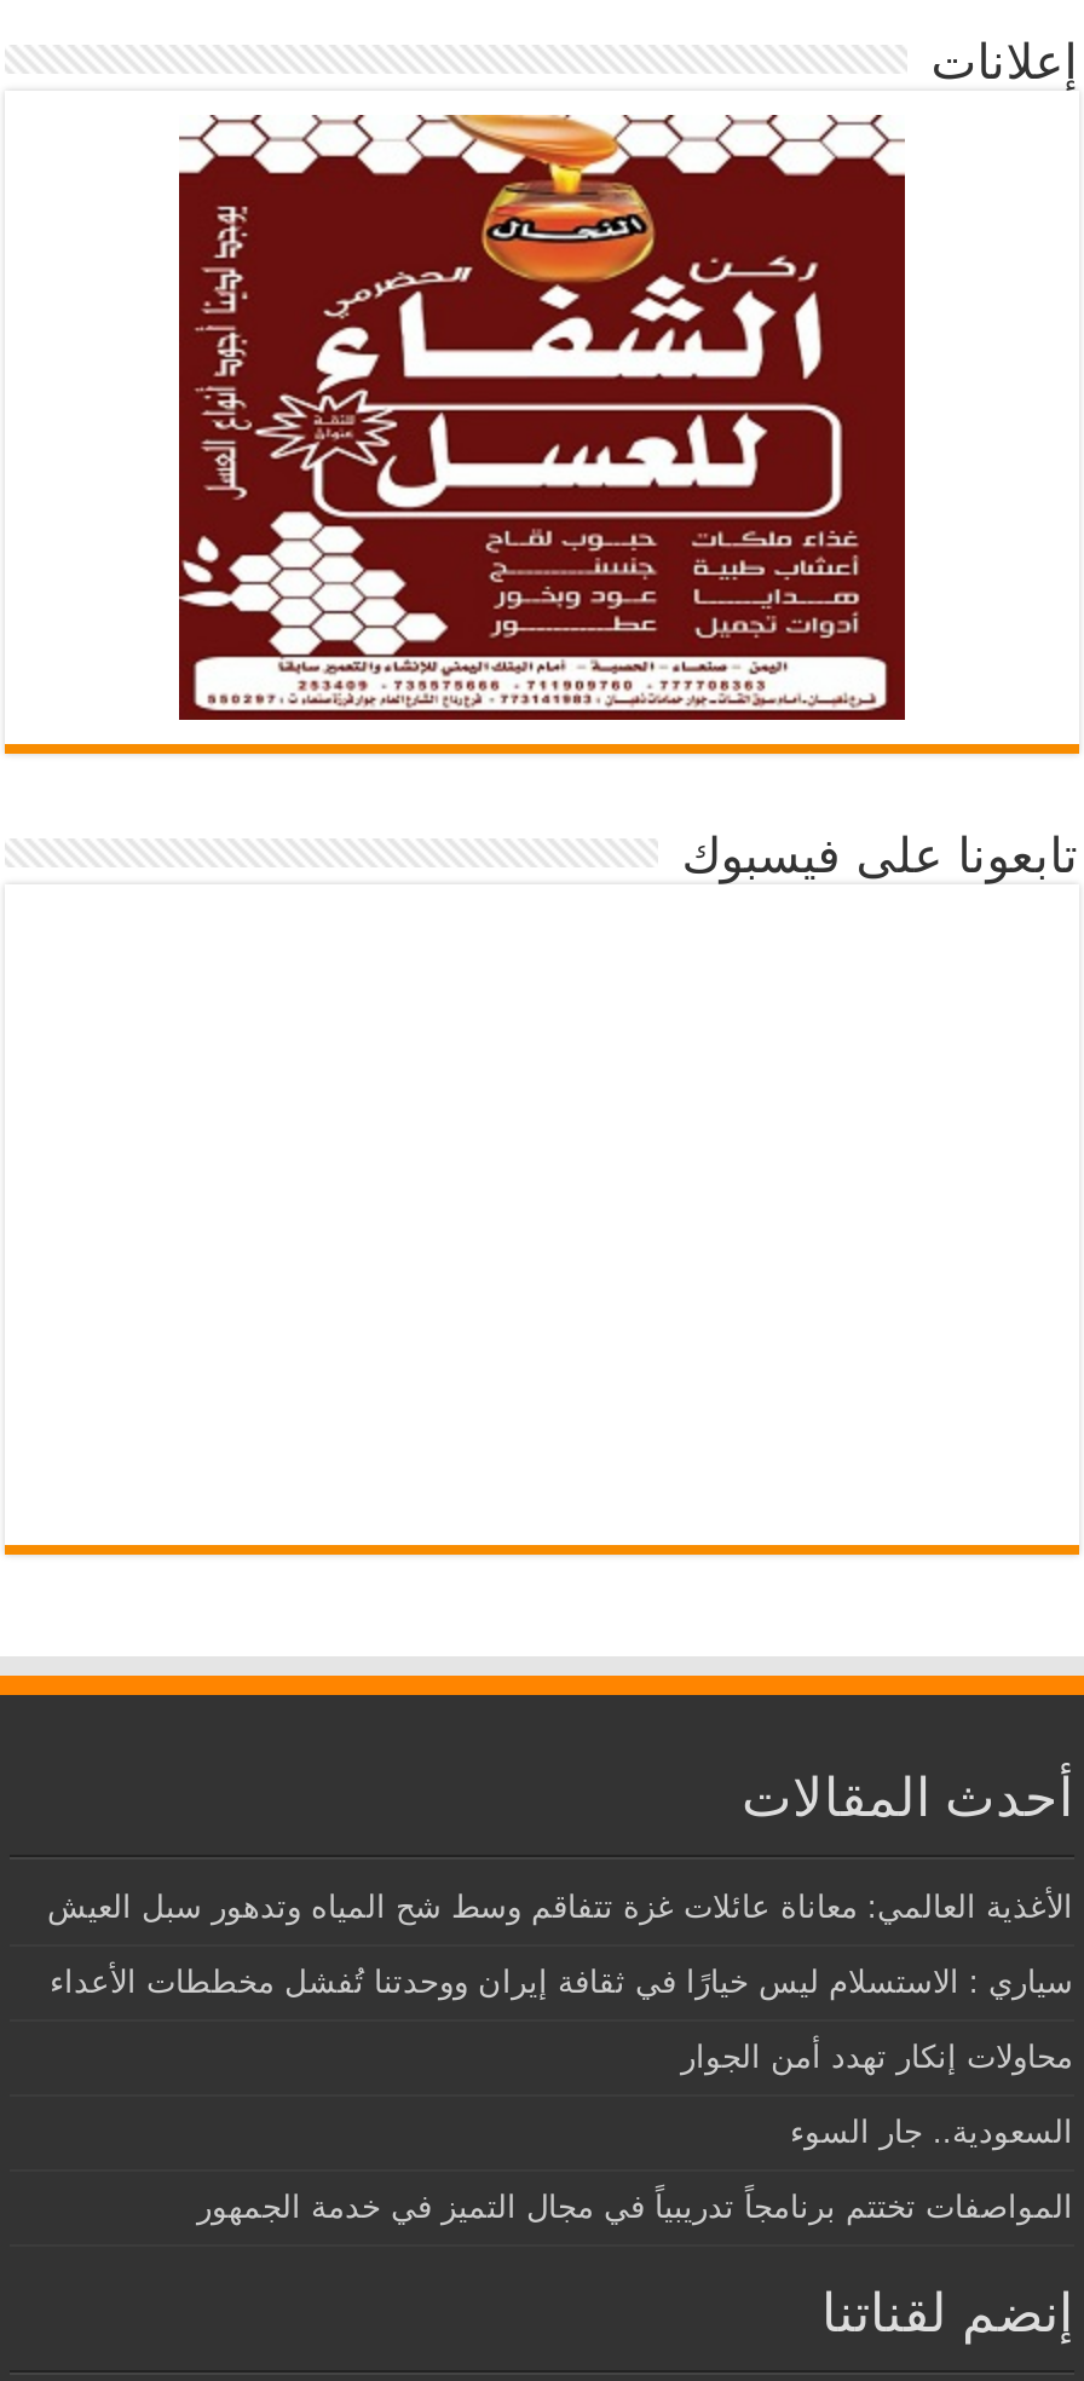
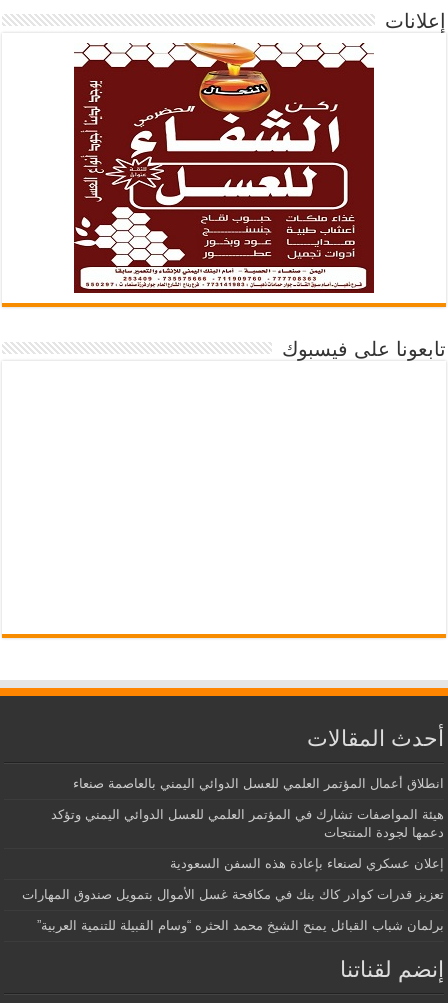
[47,1889,1073,1925] الأغذية العالمي: معاناة عائلات غزة تتفاقم وسط شح المياه وتدهور سبل العيش -> [72,776,443,791] انطلاق أعمال المؤتمر العلمي للعسل الدوائي اليمني بالعاصمة صنعاء
[50,1964,1073,2000] سياري : الاستسلام ليس خيارًا في ثقافة إيران ووحدتنا تُفشل مخططات الأعداء -> [50,807,443,840] هيئة المواصفات تشارك في المؤتمر العلمي للعسل الدوائي اليمني وتؤكد | دعمها لجودة المنتجات
[681,2039,1073,2075] محاولات إنكار تهدد أمن الجوار -> [169,856,443,871] إعلان عسكري لصنعاء بإعادة هذه السفن السعودية
[790,2114,1073,2150] السعودية.. جار السوء -> [21,887,443,902] تعزيز قدرات كوادر كاك بنك في مكافحة غسل الأموال بتمويل صندوق المهارات
[197,2189,1073,2225] المواصفات تختتم برنامجاً تدريبياً في مجال التميز في خدمة الجمهور -> [36,918,443,933] برلمان شباب القبائل يمنح الشيخ محمد الحثره “وسام القبيلة للتنمية العربية”

